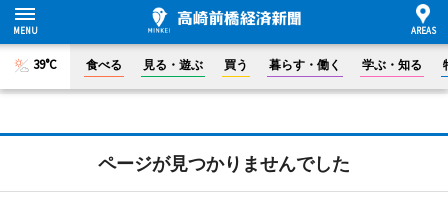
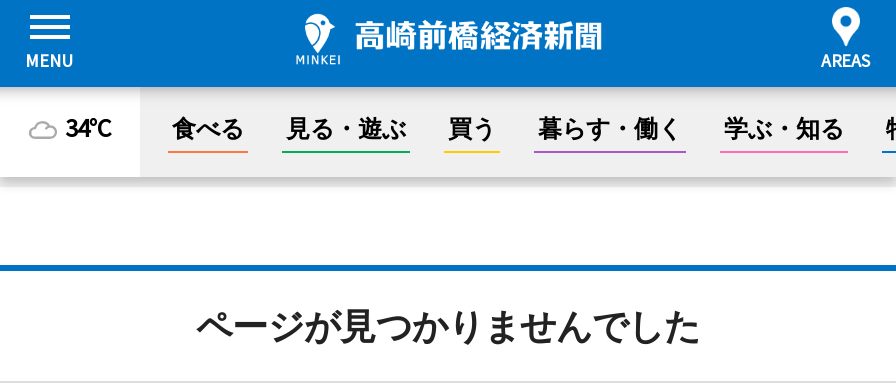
[32,56,56,73] 39°C -> [65,112,113,146] 34°C

